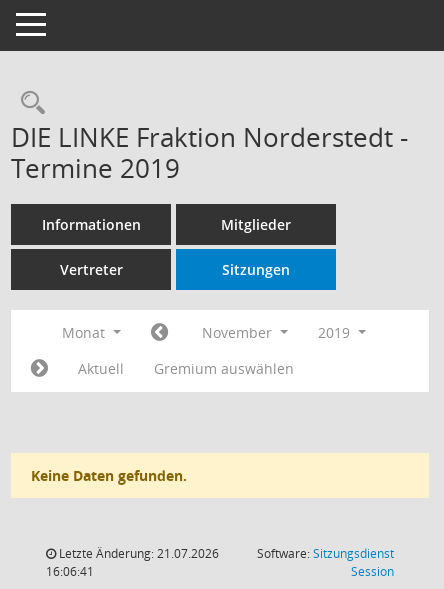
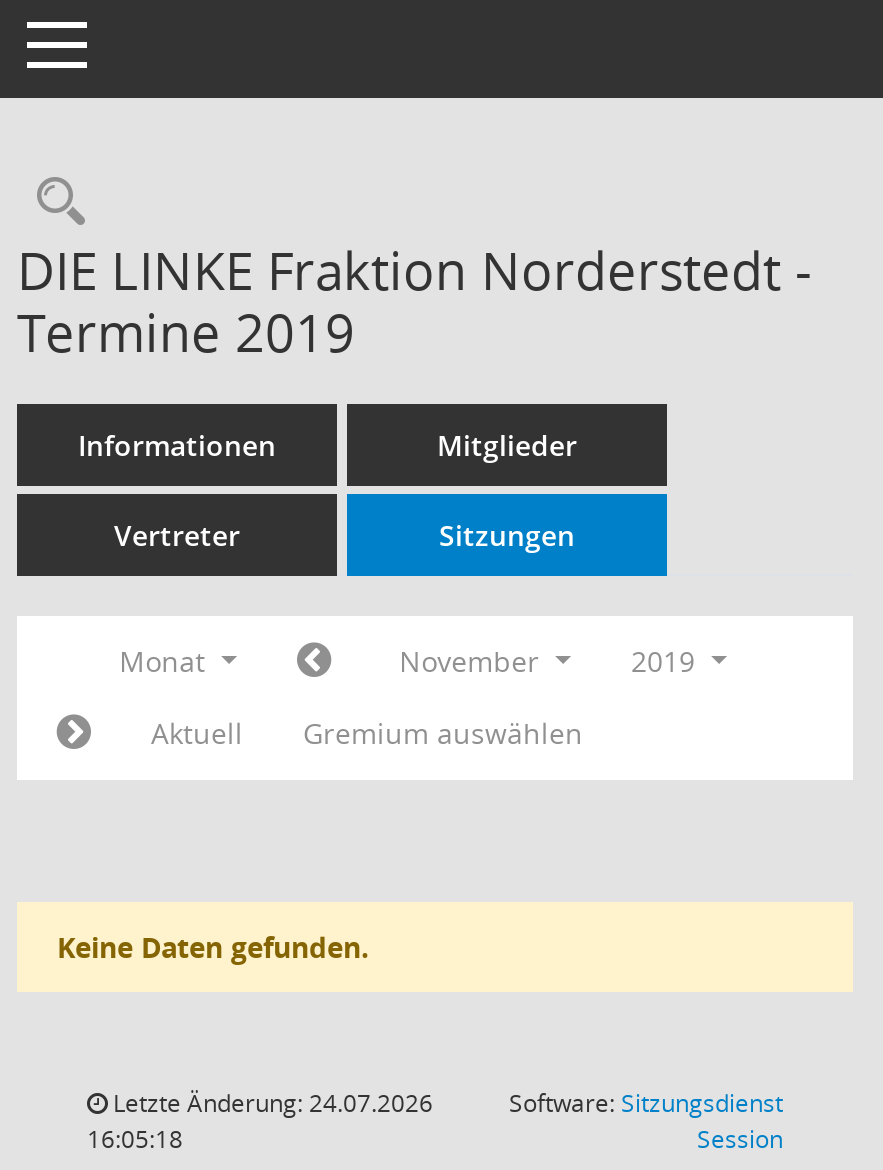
[56,545,219,562] Letzte Änderung: 21.07.2026 -> [107,1086,433,1120] Letzte Änderung: 24.07.2026
[46,563,94,580] 16:06:41 -> [87,1122,183,1156] 16:05:18

